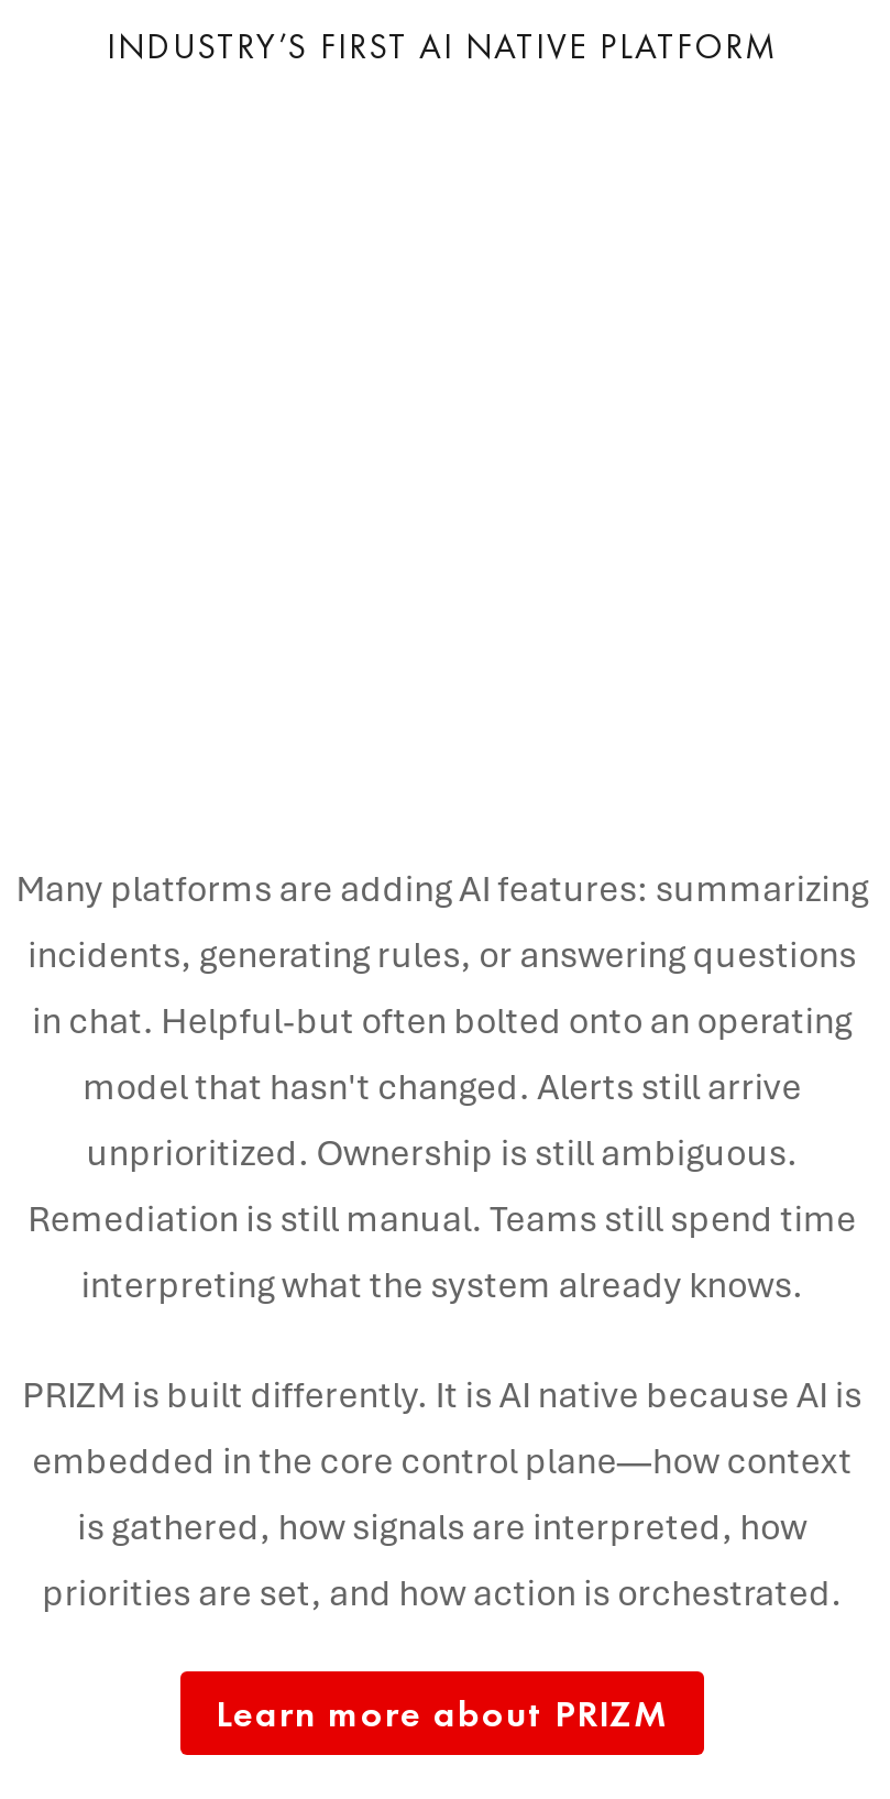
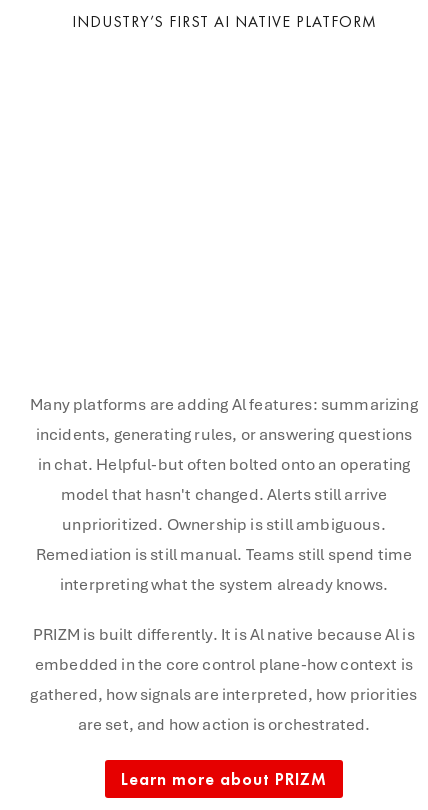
[16,866,869,912] Many platforms are adding AI features: summarizing -> [30,394,418,415] Many platforms are adding Al features: summarizing
[22,1372,862,1616] PRIZM is built differently. It is AI native because AI is | embedded in the core control plane—how context | is gathered, how signals are interpreted, how | priorities are set, and how action is orchestrated. -> [30,624,417,735] PRIZM is built differently. It is Al native because Al is | embedded in the core control plane-how context is | gathered, how signals are interpreted, how priorities | are set, and how action is orchestrated.

